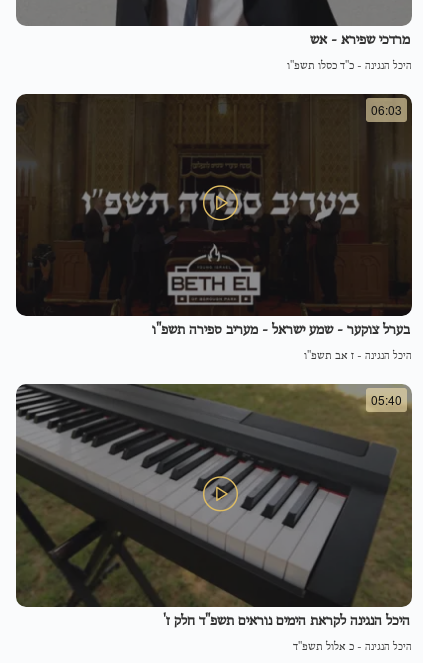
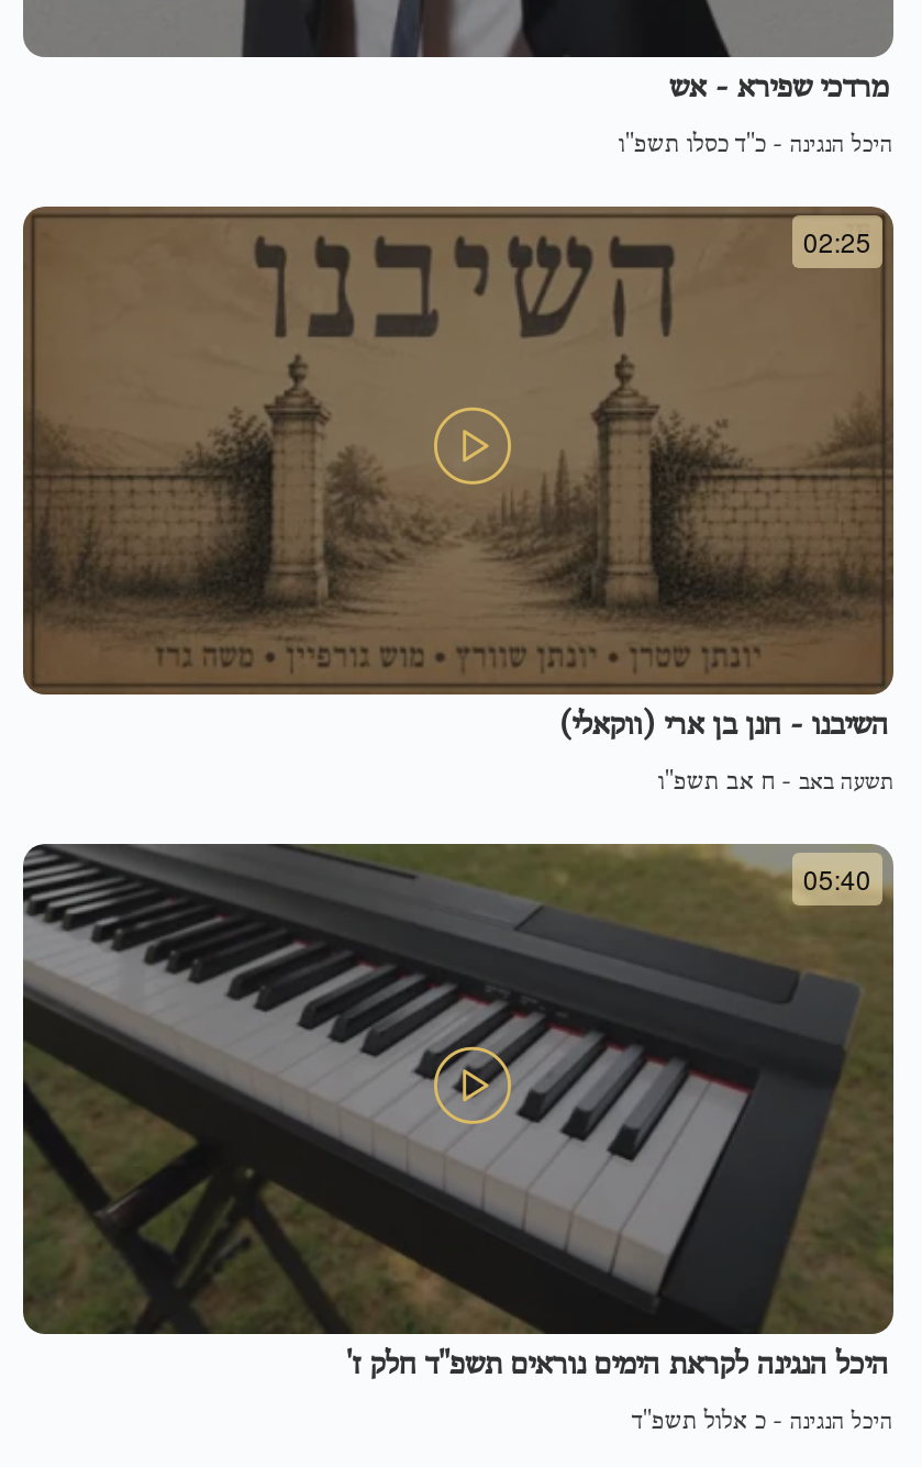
[16,95,412,316] [image] | 06:03 -> [23,207,893,694] [image] | 02:25
[152,322,410,338] בערל צוקער - שמע ישראל - מעריב ספירה תשפ"ו -> [559,709,889,744] השיבנו - חנן בן ארי (ווקאלי)
[304,350,412,363] היכל הנגינה - ז אב תשפ"ו -> [658,770,893,799] תשעה באב - ח אב תשפ"ו

